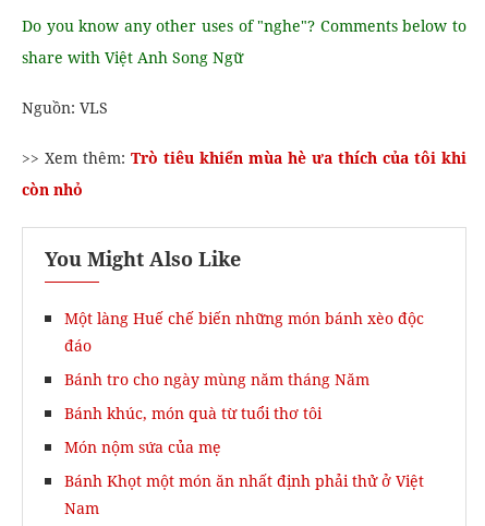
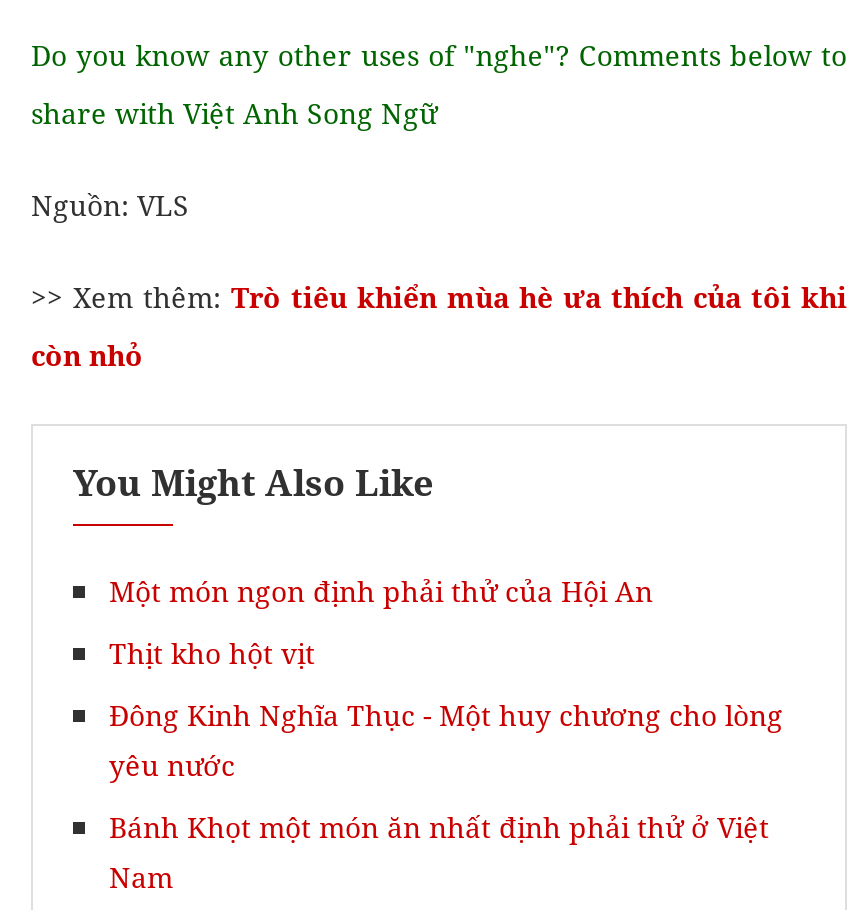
[64,308,424,457] Một làng Huế chế biến những món bánh xèo độc | đáo | Bánh tro cho ngày mùng năm tháng Năm | Bánh khúc, món quà từ tuổi thơ tôi | Món nộm sứa của mẹ -> [109,572,783,784] Một món ngon định phải thử của Hội An | Thịt kho hột vịt | Đông Kinh Nghĩa Thục - Một huy chương cho lòng | yêu nước

